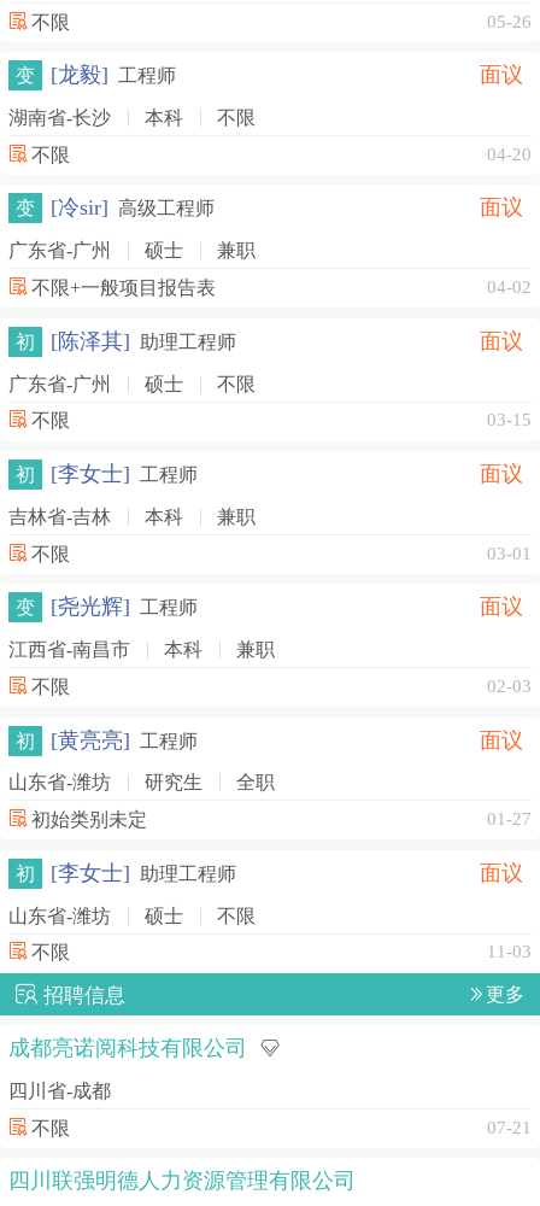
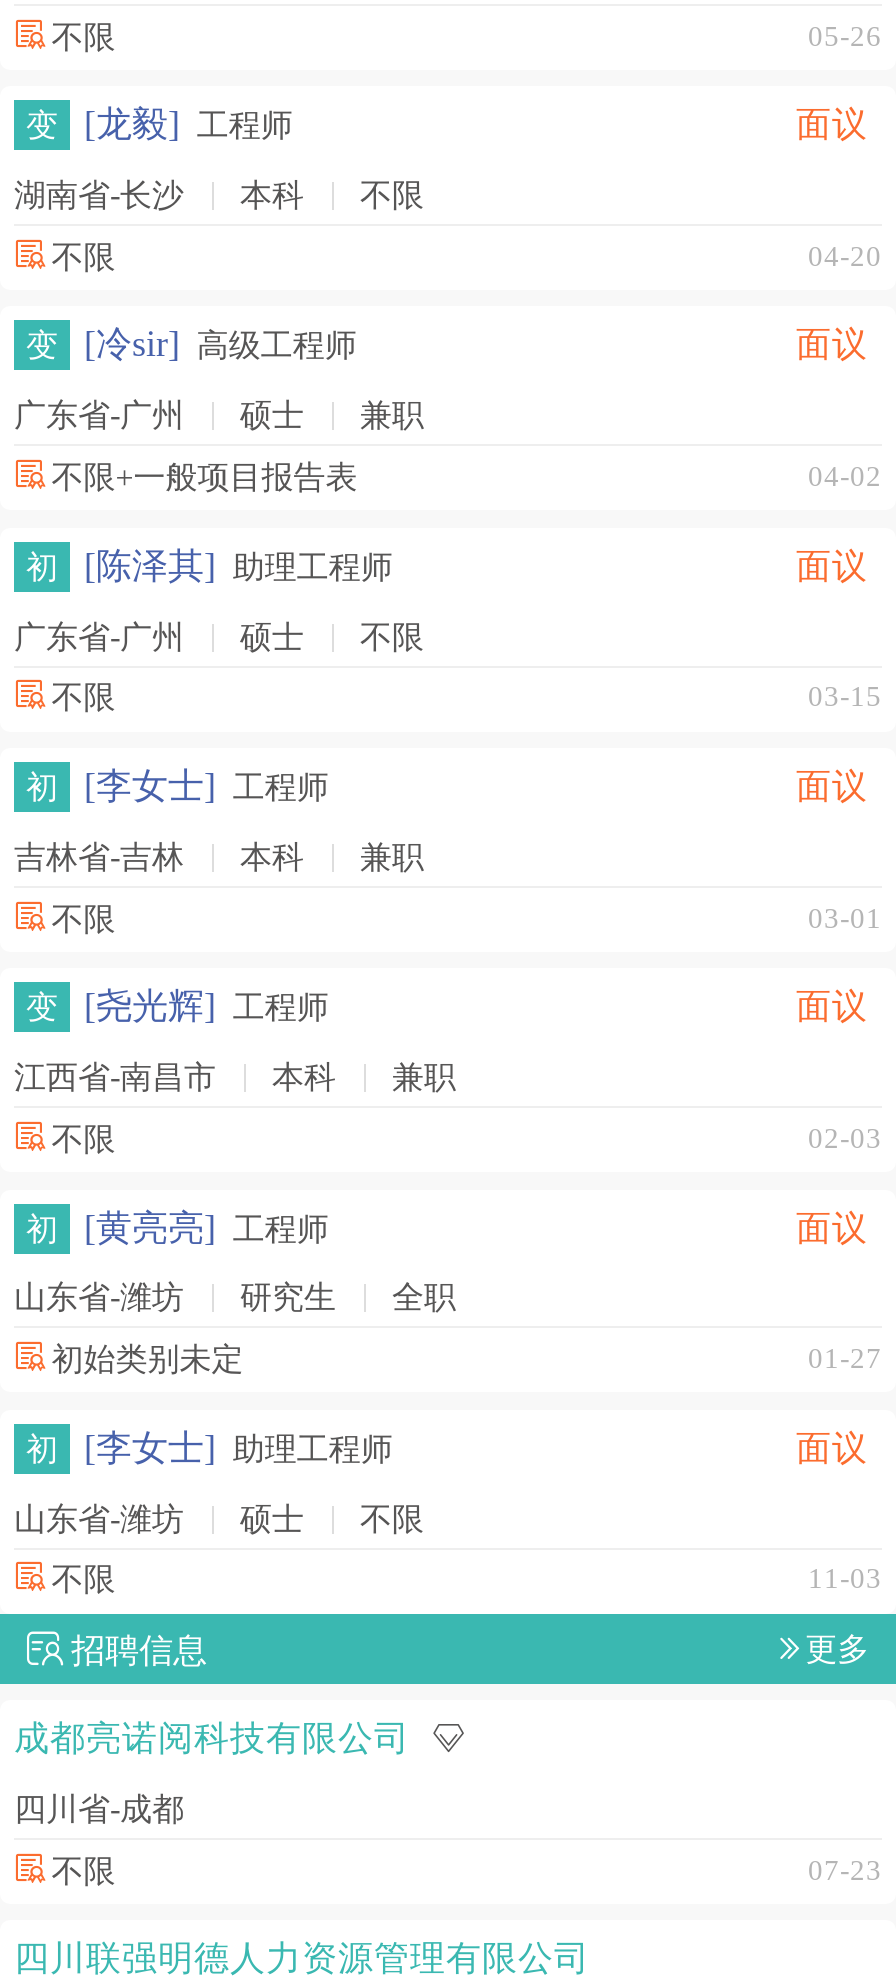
[487,1118,532,1137] 07-21 -> [808,1854,882,1886] 07-23

